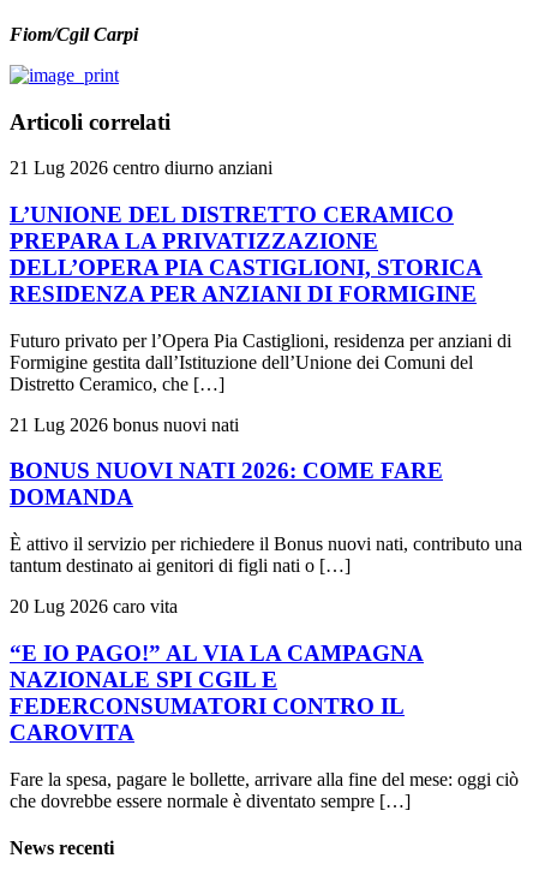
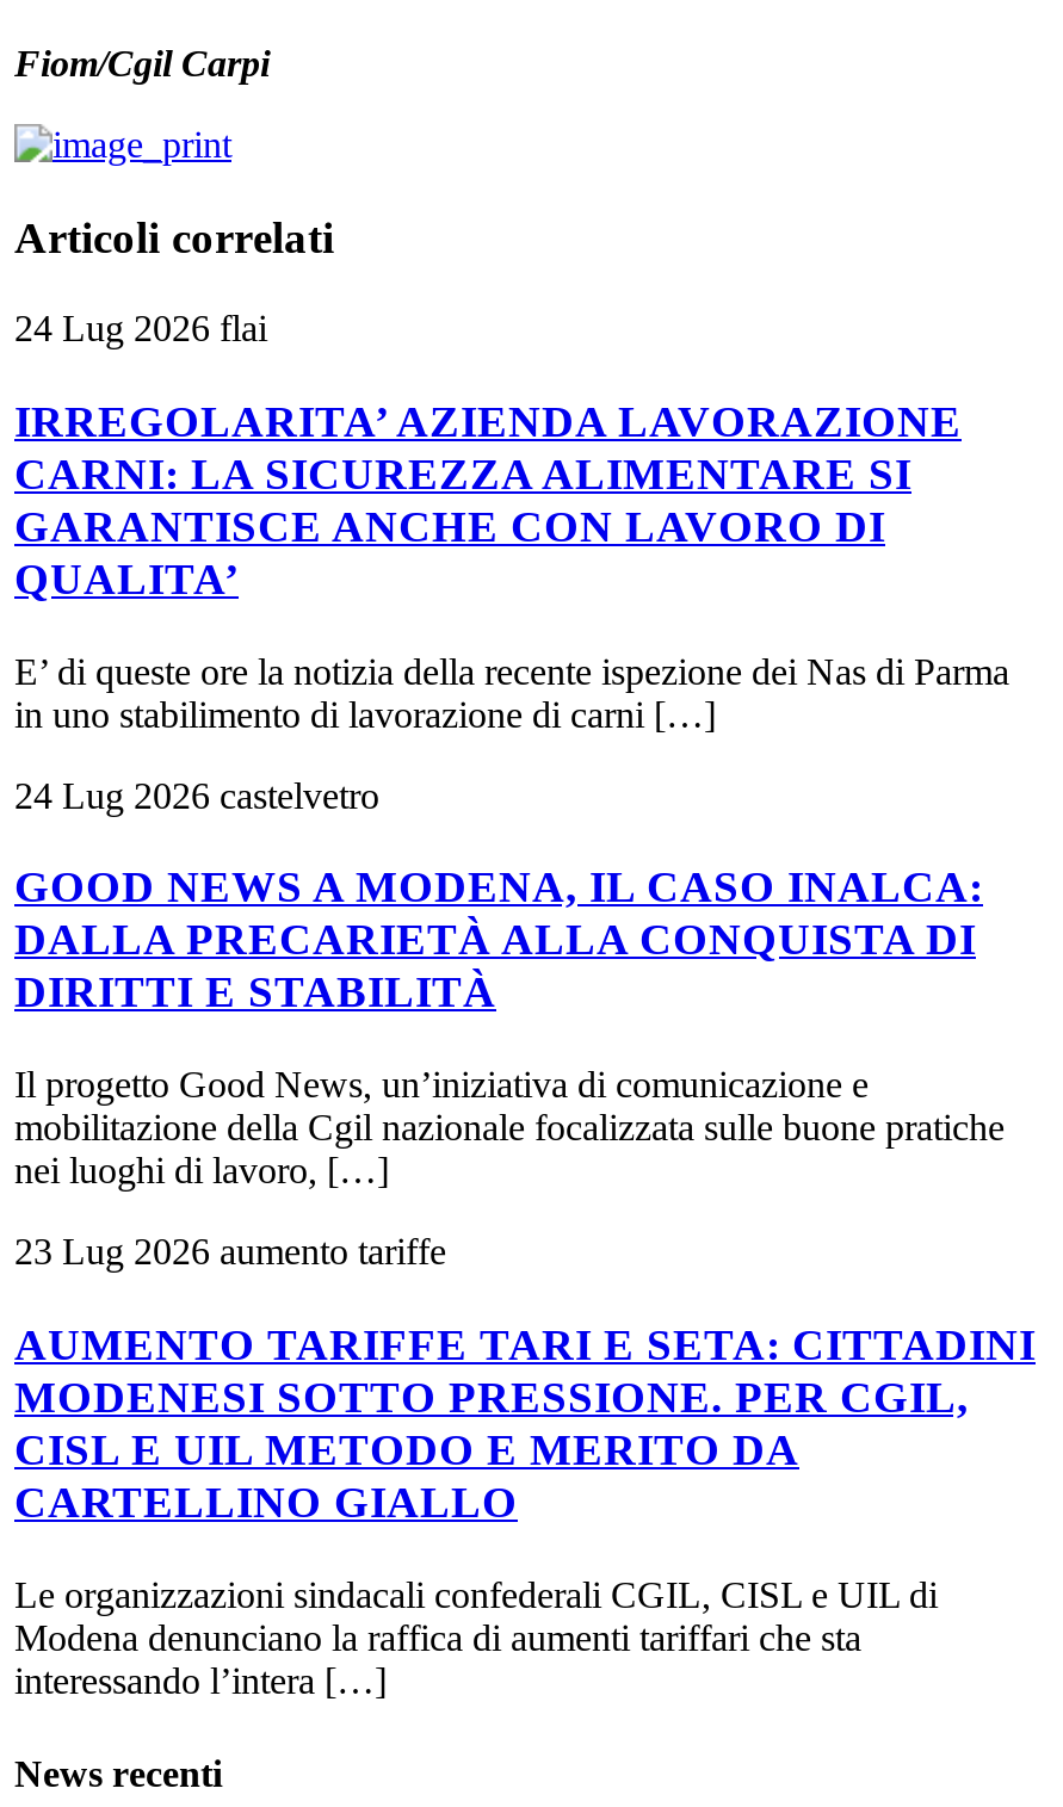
[10,158,273,178] 21 Lug 2026 centro diurno anziani -> [14,308,267,349] 24 Lug 2026 flai
[10,202,483,306] L’UNIONE DEL DISTRETTO CERAMICO | PREPARA LA PRIVATIZZAZIONE | DELL’OPERA PIA CASTIGLIONI, STORICA | RESIDENZA PER ANZIANI DI FORMIGINE -> [14,396,962,604] IRREGOLARITA’ AZIENDA LAVORAZIONE | CARNI: LA SICUREZZA ALIMENTARE SI | GARANTISCE ANCHE CON LAVORO DI | QUALITA’
[10,330,511,394] Futuro privato per l’Opera Pia Castiglioni, residenza per anziani di | Formigine gestita dall’Istituzione dell’Unione dei Comuni del | Distretto Ceramico, che […] -> [14,651,1009,734] E’ di queste ore la notizia della recente ispezione dei Nas di Parma | in uno stabilimento di lavorazione di carni […]
[10,414,239,435] 21 Lug 2026 bonus nuovi nati -> [14,775,379,815] 24 Lug 2026 castelvetro
[10,458,443,510] BONUS NUOVI NATI 2026: COME FARE | DOMANDA -> [14,862,983,1017] GOOD NEWS A MODENA, IL CASO INALCA: | DALLA PRECARIETÀ ALLA CONQUISTA DI | DIRITTI E STABILITÀ
[10,534,522,576] È attivo il servizio per richiedere il Bonus nuovi nati, contributo una | tantum destinato ai genitori di figli nati o […] -> [14,1064,1005,1191] Il progetto Good News, un’iniziativa di comunicazione e | mobilitazione della Cgil nazionale focalizzata sulle buone pratiche | nei luoghi di lavoro, […]
[10,596,178,617] 20 Lug 2026 caro vita -> [14,1231,446,1272] 23 Lug 2026 aumento tariffe
[10,640,424,745] “E IO PAGO!” AL VIA LA CAMPAGNA | NAZIONALE SPI CGIL E | FEDERCONSUMATORI CONTRO IL | CAROVITA -> [14,1319,1036,1526] AUMENTO TARIFFE TARI E SETA: CITTADINI | MODENESI SOTTO PRESSIONE. PER CGIL, | CISL E UIL METODO E MERITO DA | CARTELLINO GIALLO
[10,769,519,811] Fare la spesa, pagare le bollette, arrivare alla fine del mese: oggi ciò | che dovrebbe essere normale è diventato sempre […] -> [14,1573,938,1700] Le organizzazioni sindacali confederali CGIL, CISL e UIL di | Modena denunciano la raffica di aumenti tariffari che sta | interessando l’intera […]

